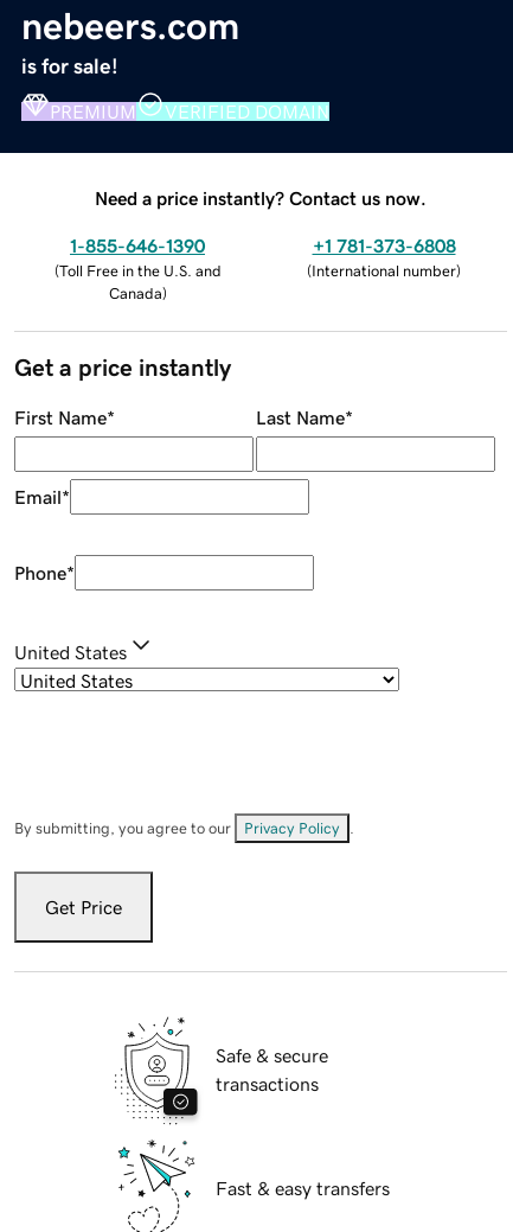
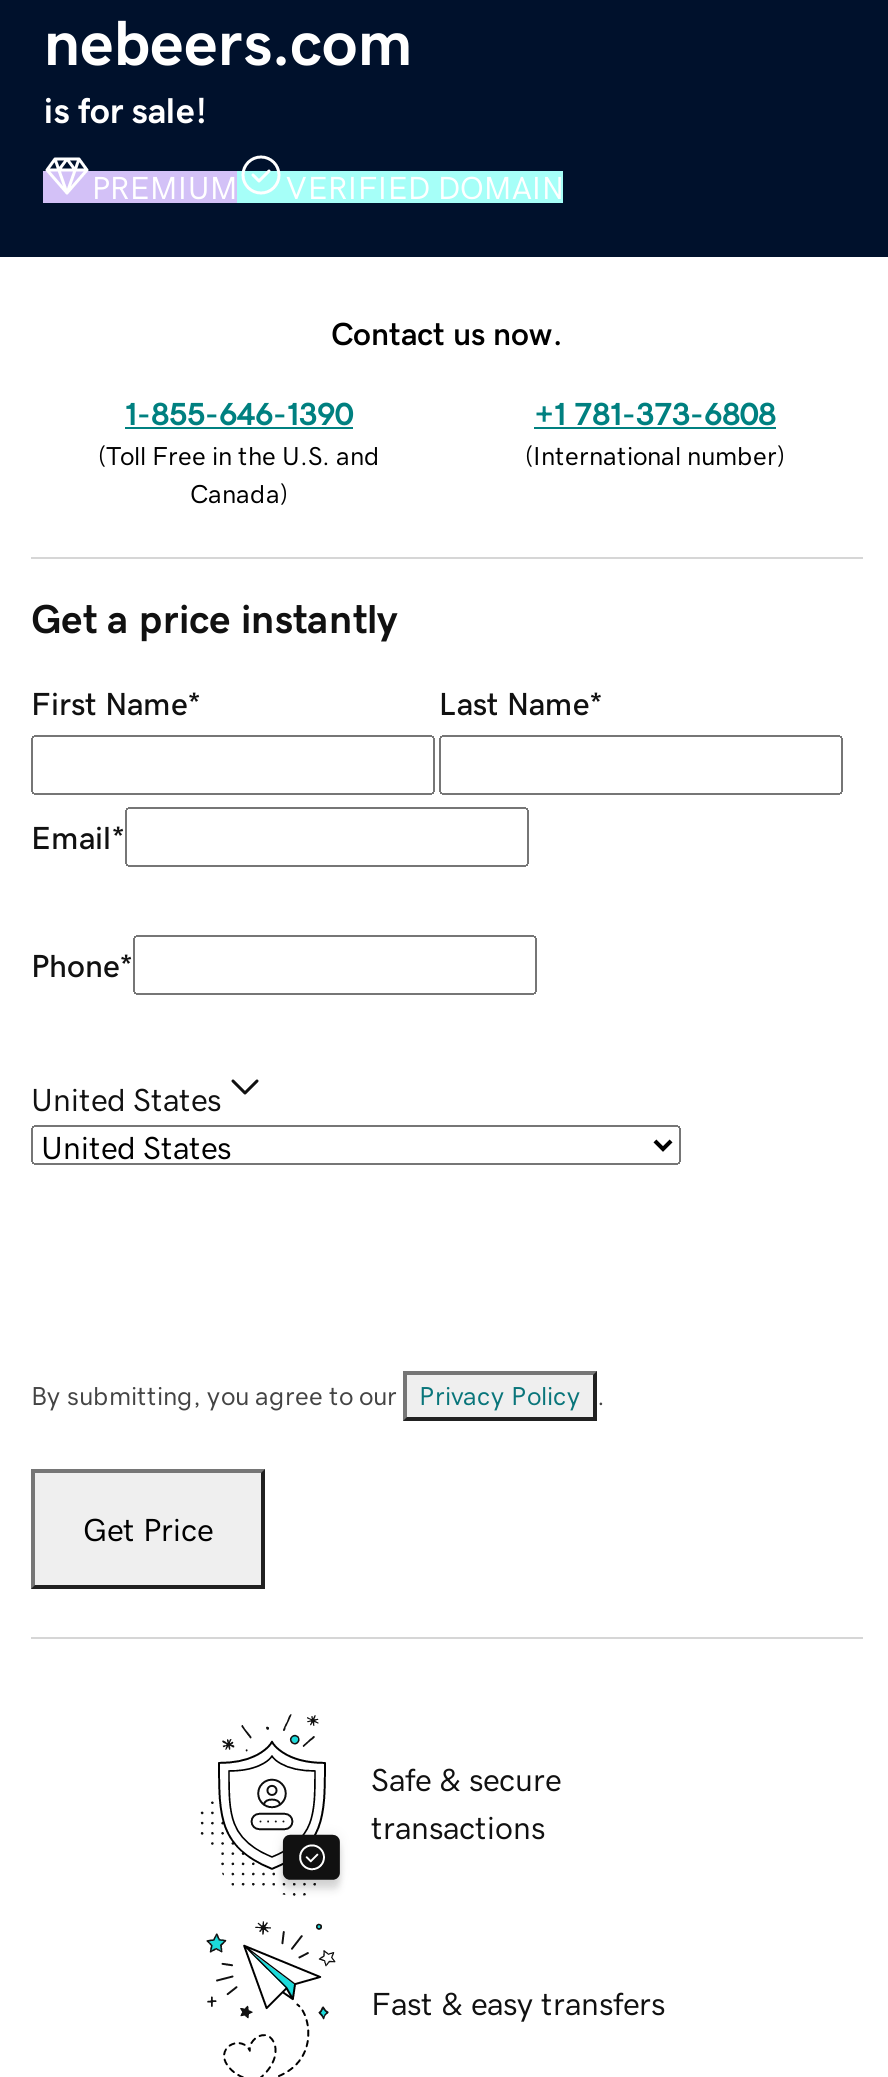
[95,188,427,207] Need a price instantly? Contact us now. -> [331,316,563,348] Contact us now.

